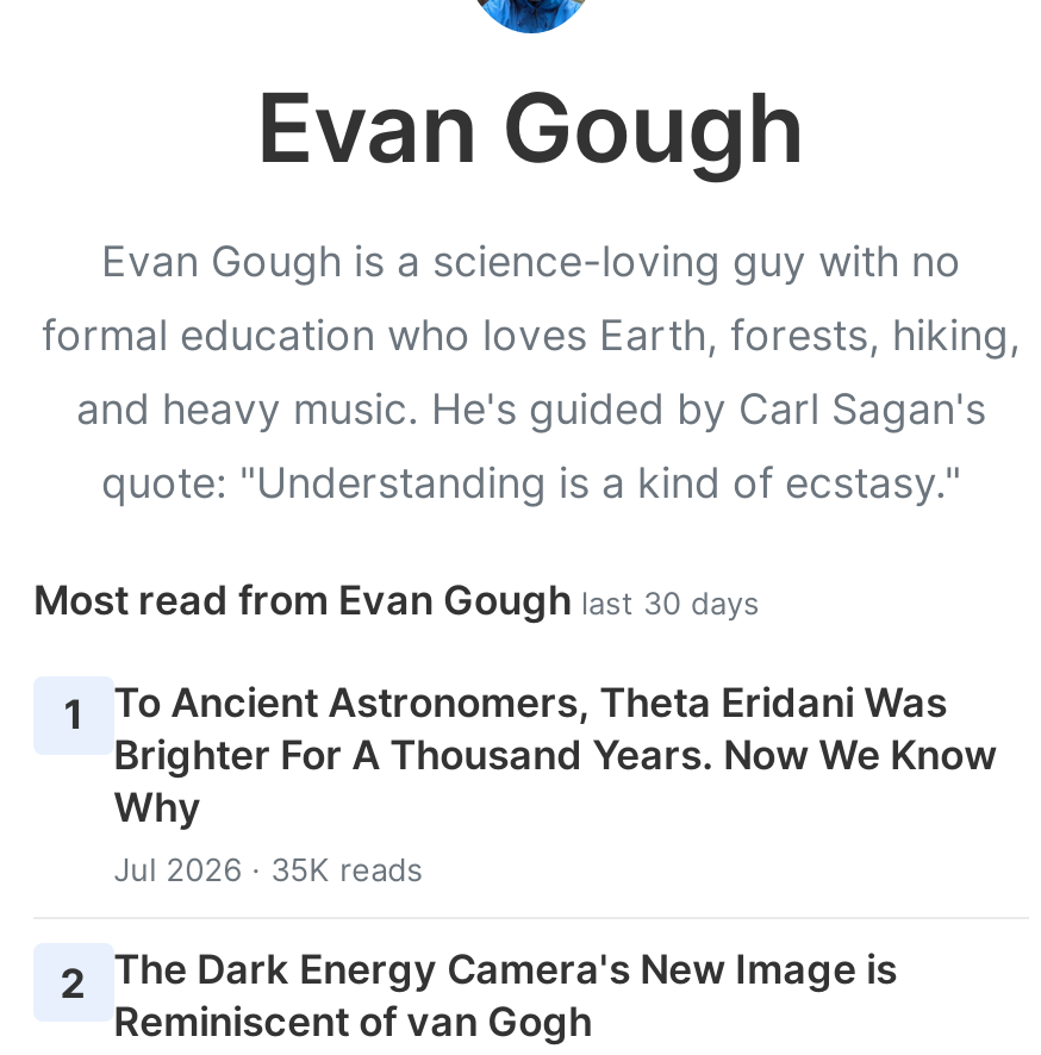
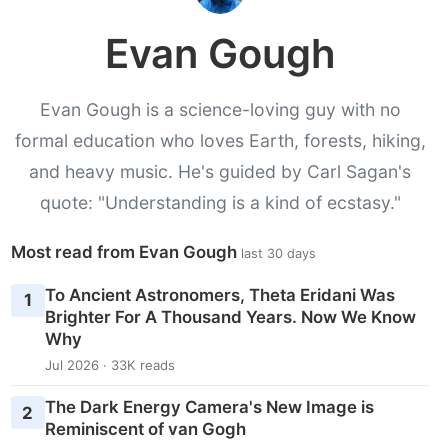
[113,849,423,887] Jul 2026 · 35K reads -> [45,356,175,372] Jul 2026 · 33K reads

